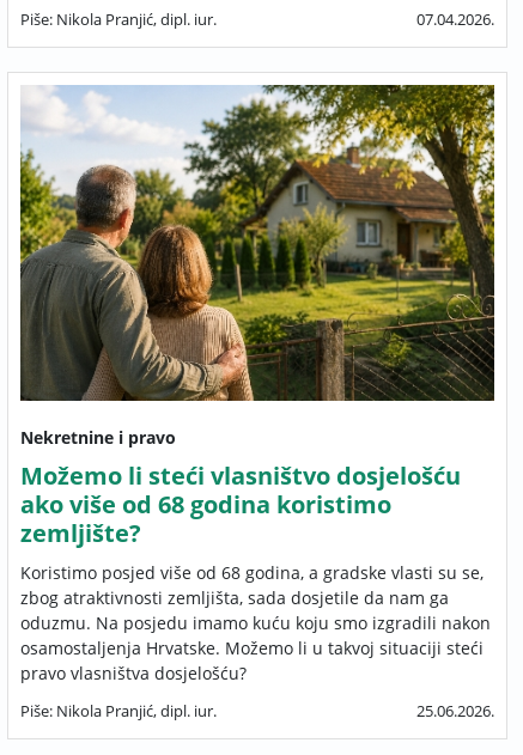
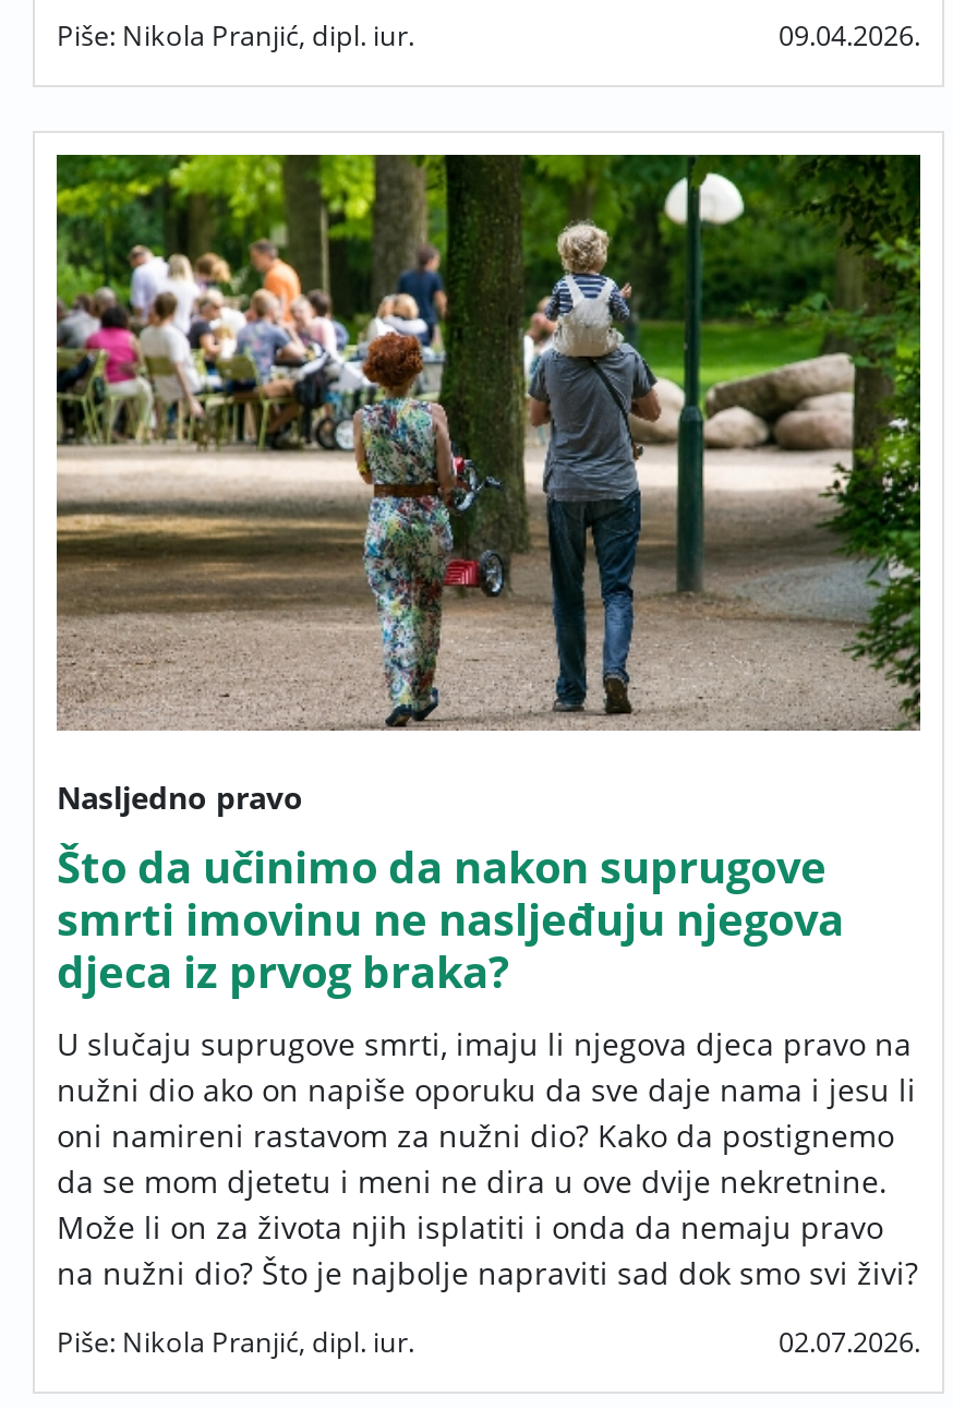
[416,10,494,30] 07.04.2026. -> [779,18,920,55] 09.04.2026.
[20,84,495,684] [image] | Nekretnine i pravo | Možemo li steći vlasništvo dosjelošću | ako više od 68 godina koristimo | zemljište? | Koristimo posjed više od 68 godina, a gradske vlasti su se, | zbog atraktivnosti zemljišta, sada dosjetile da nam ga | oduzmu. Na posjedu imamo kuću koju smo izgradili nakon | osamostaljenja Hrvatske. Možemo li u takvoj situaciji steći | pravo vlasništva dosjelošću? -> [55,153,922,1292] [image] | Nasljedno pravo | Što da učinimo da nakon suprugove | smrti imovinu ne nasljeđuju njegova | djeca iz prvog braka? | U slučaju suprugove smrti, imaju li njegova djeca pravo na | nužni dio ako on napiše oporuku da sve daje nama i jesu li | oni namireni rastavom za nužni dio? Kako da postignemo | da se mom djetetu i meni ne dira u ove dvije nekretnine. | Može li on za života njih isplatiti i onda da nemaju pravo | na nužni dio? Što je najbolje napraviti sad dok smo svi živi?
[416,701,494,721] 25.06.2026. -> [779,1323,920,1360] 02.07.2026.

